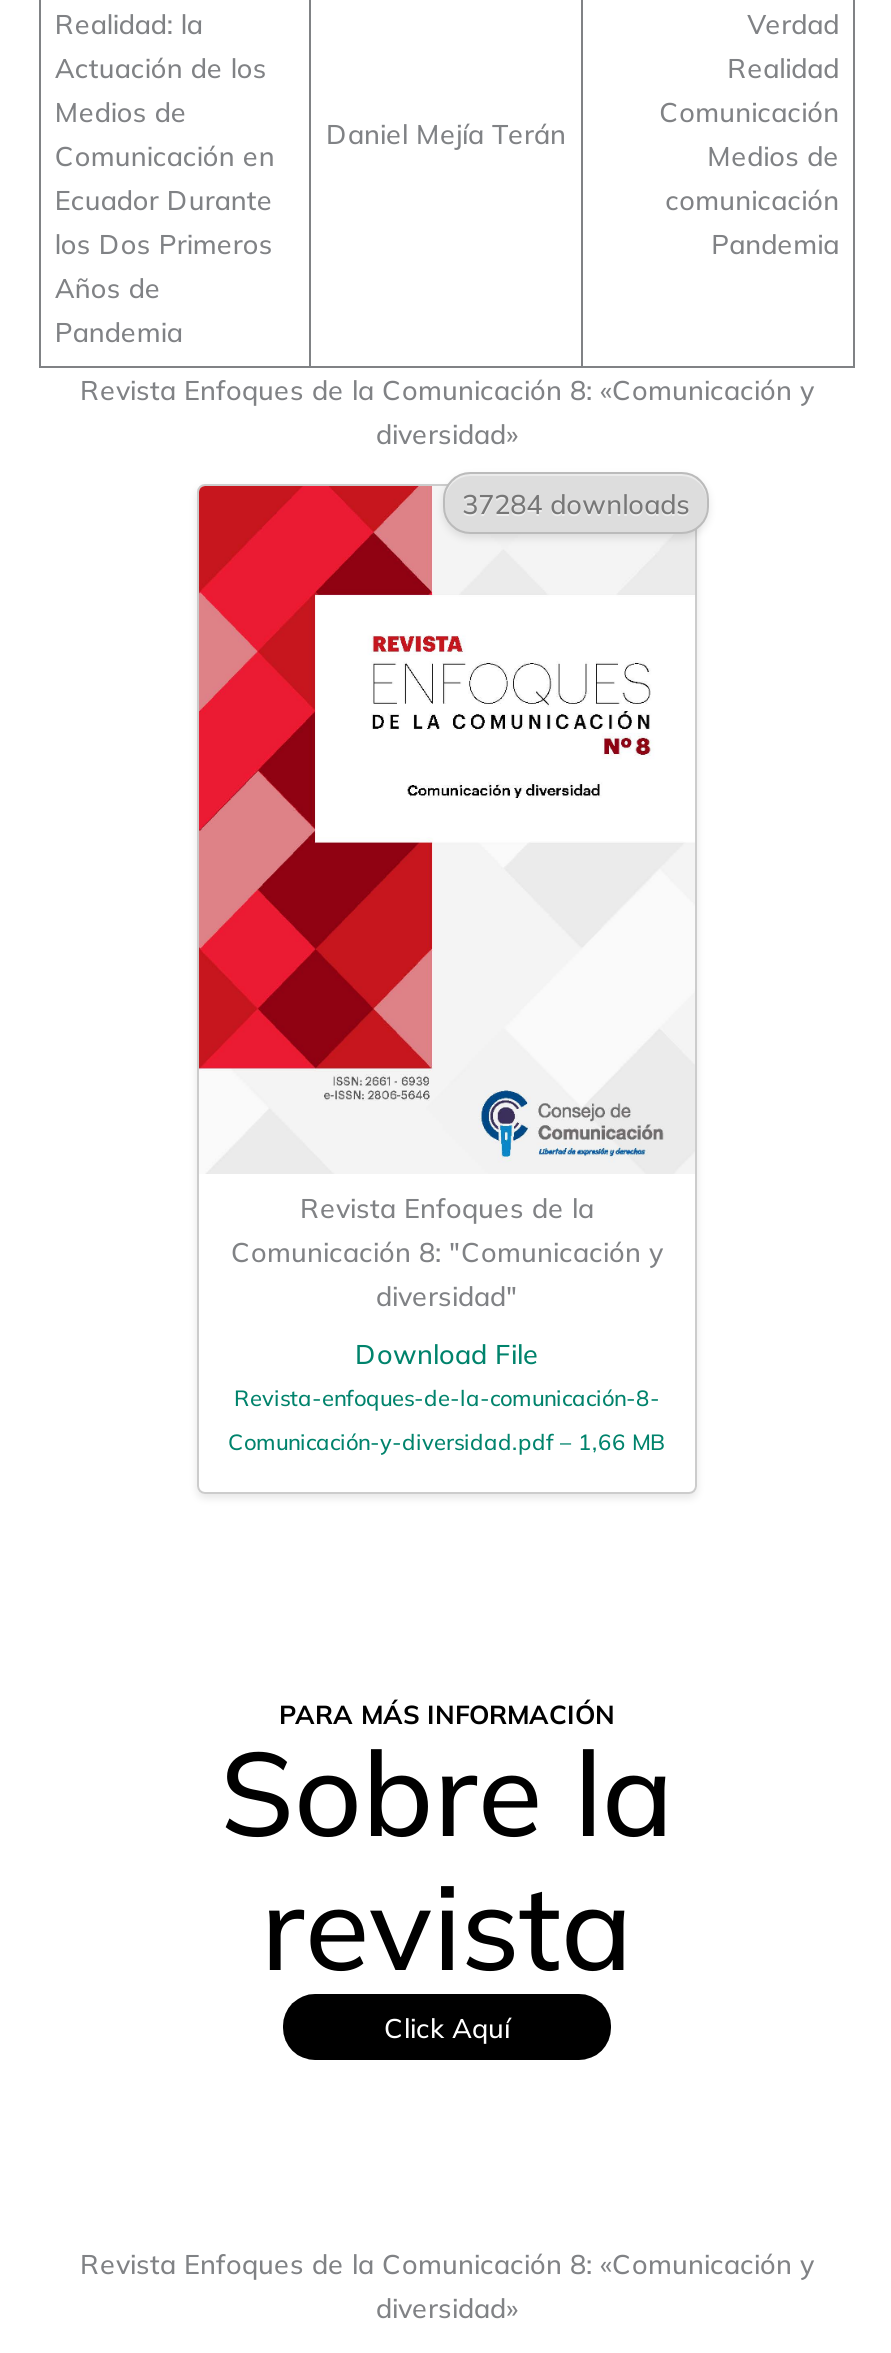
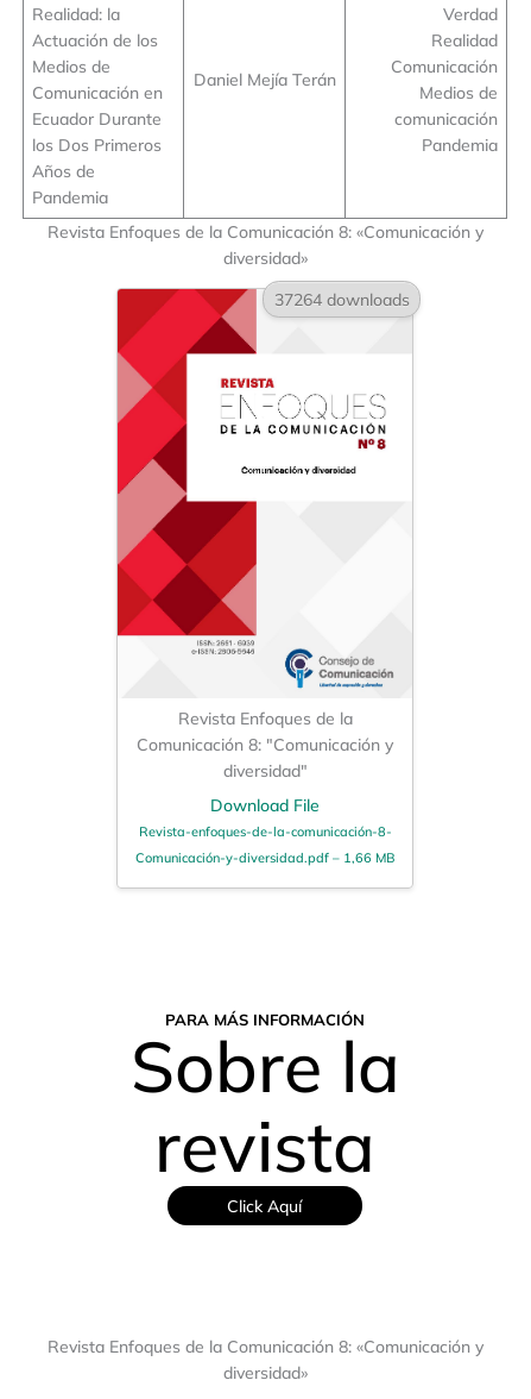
[462,486,690,520] 37284 downloads -> [274,289,409,309] 37264 downloads

